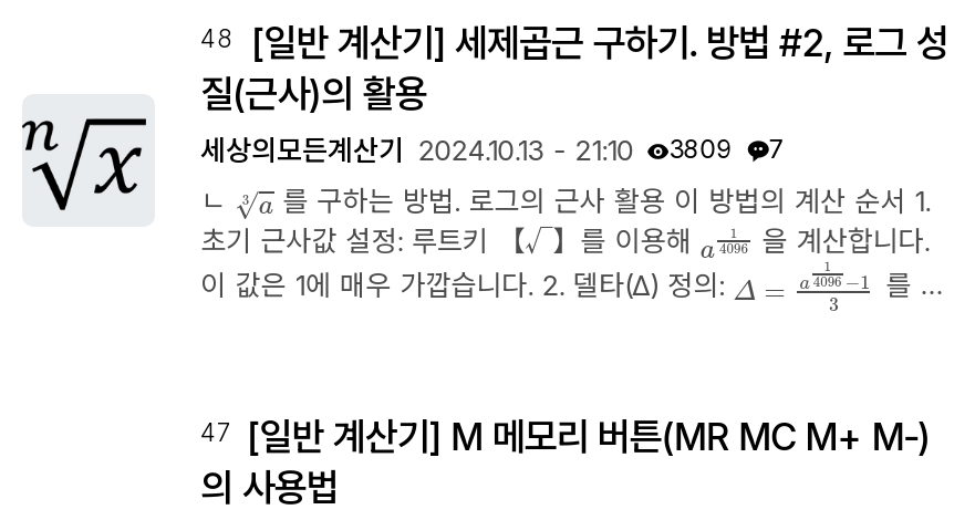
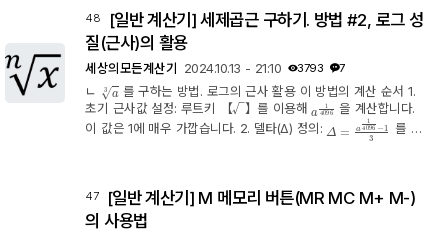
[200,134,781,167] 세상의모든계산기 2024.10.13 - 21:10 3809 7 -> [85,61,345,76] 세상의모든계산기 2024.10.13 - 21:10 3793 7

